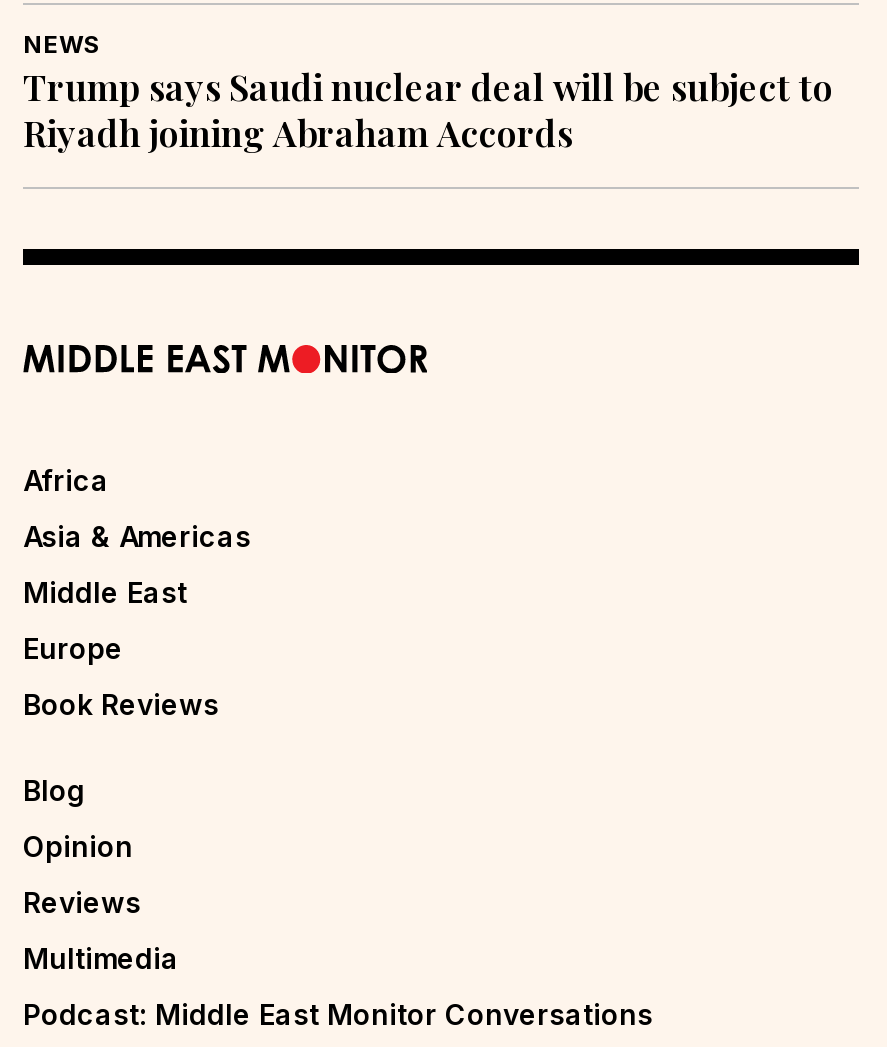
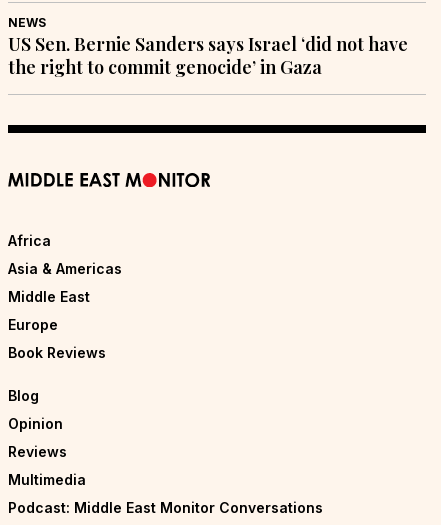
[23,63,833,157] Trump says Saudi nuclear deal will be subject to | Riyadh joining Abraham Accords -> [8,31,408,78] US Sen. Bernie Sanders says Israel ‘did not have | the right to commit genocide’ in Gaza

